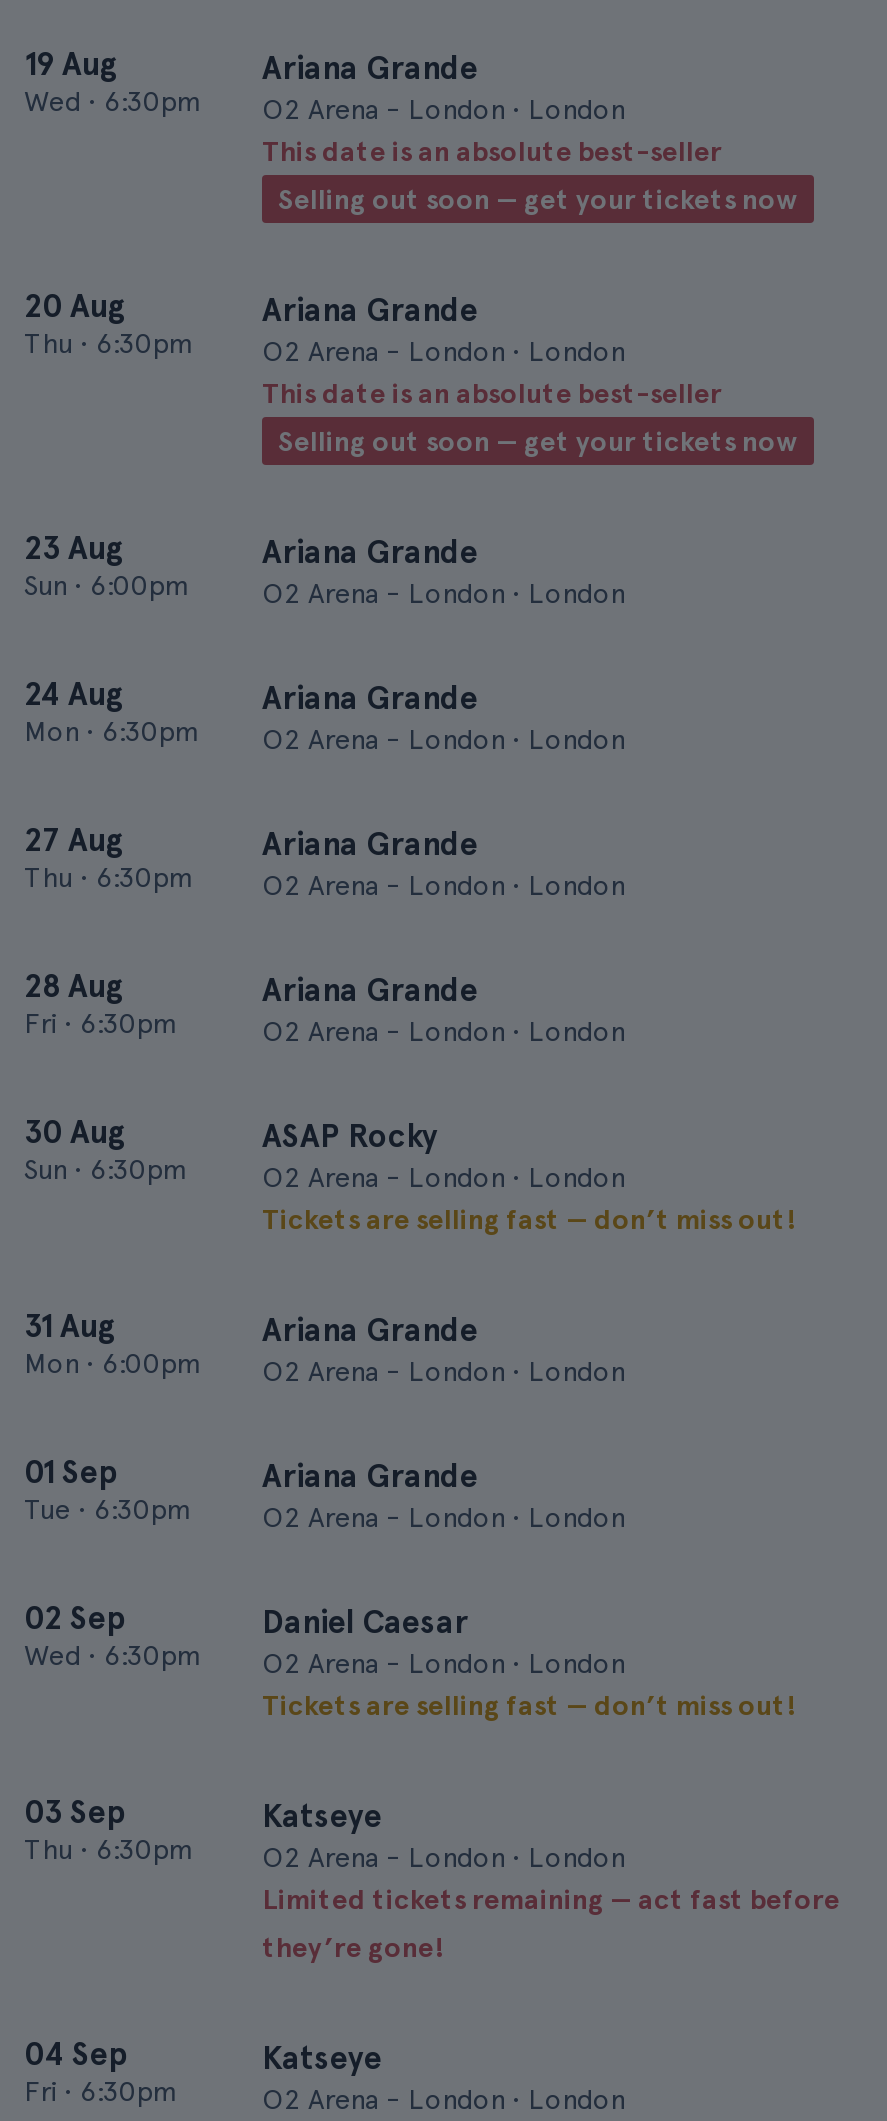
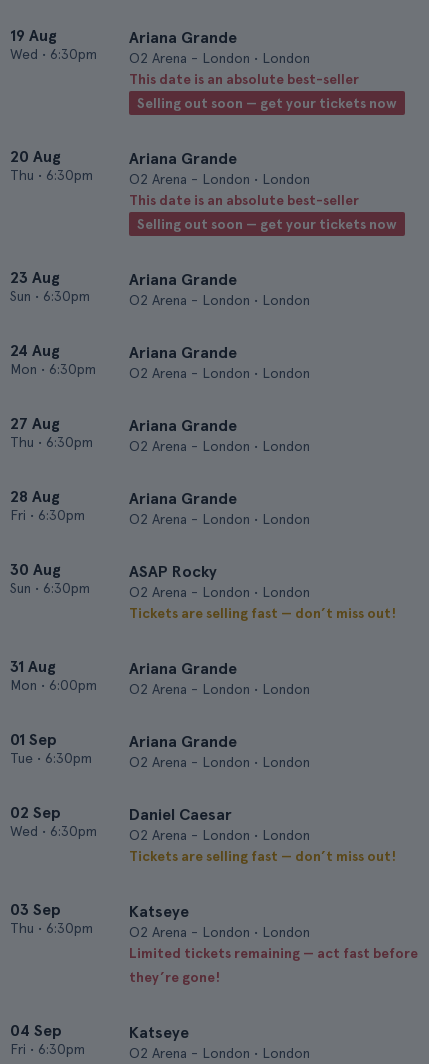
[24,569,186,601] Sun • 6:00pm -> [10,288,90,304] Sun • 6:30pm

